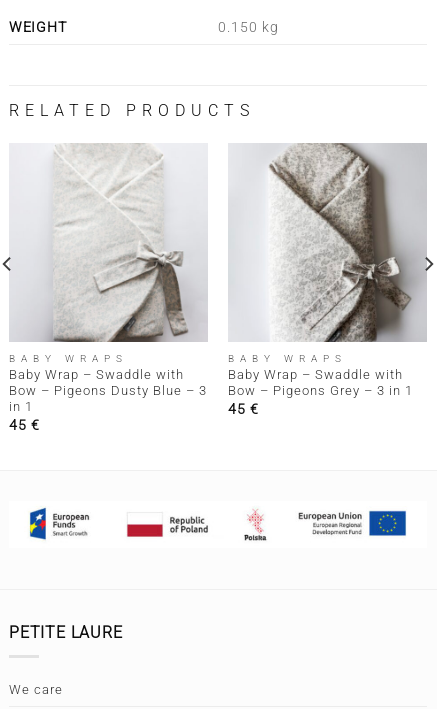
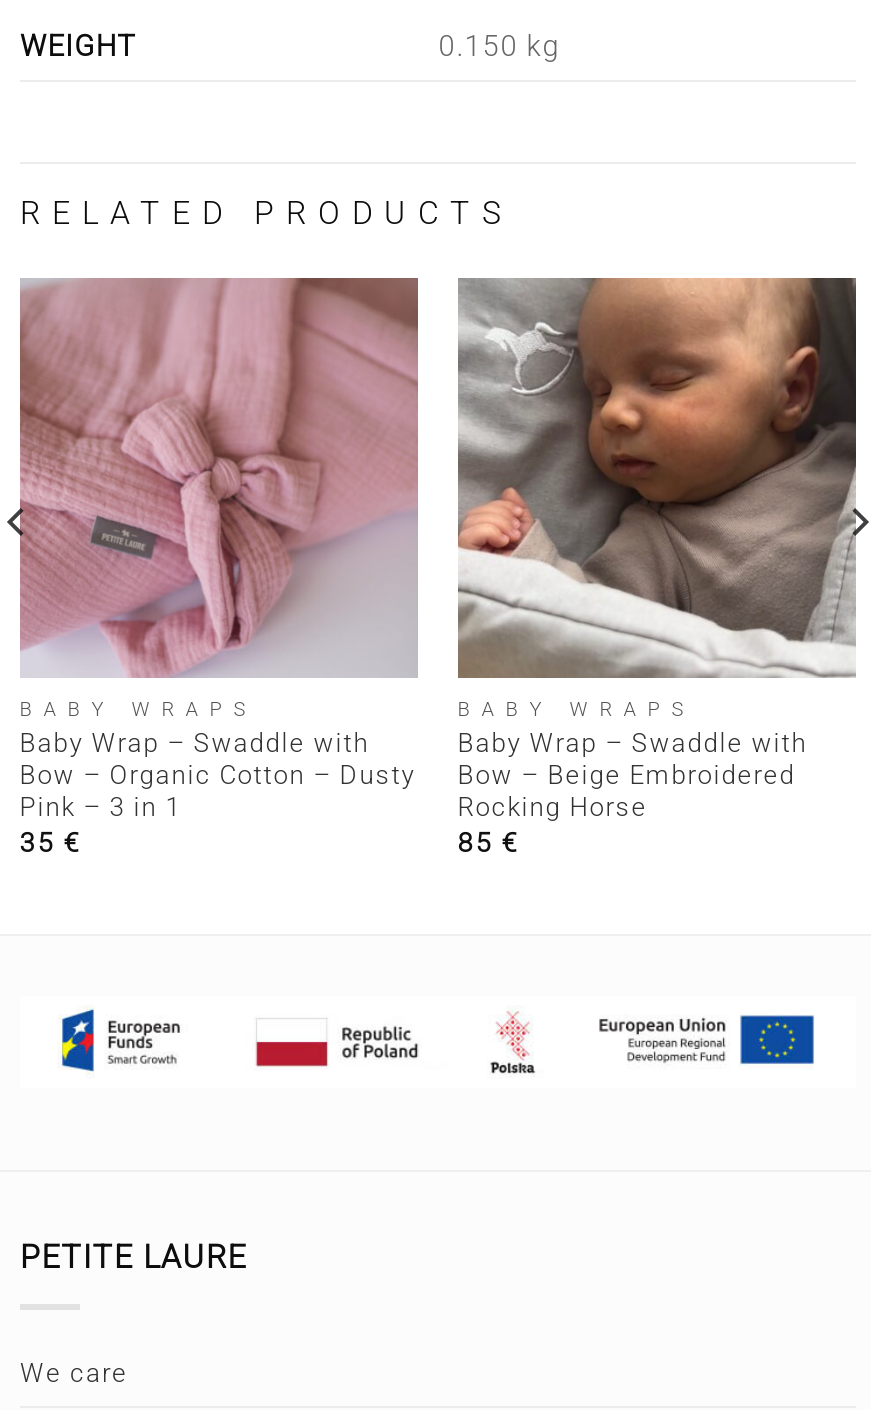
[9,142,208,343] [image] -> [18,275,420,679] [image]
[228,142,427,343] [image] -> [456,277,858,679] [image]
[9,383,207,432] Bow – Pigeons Dusty Blue – 3 | in 1 | 45 € -> [20,759,416,858] Bow – Organic Cotton – Dusty | Pink – 3 in 1 | 35 €
[228,383,413,416] Bow – Pigeons Grey – 3 in 1 | 45 € -> [458,759,796,858] Bow – Beige Embroidered | Rocking Horse | 85 €

